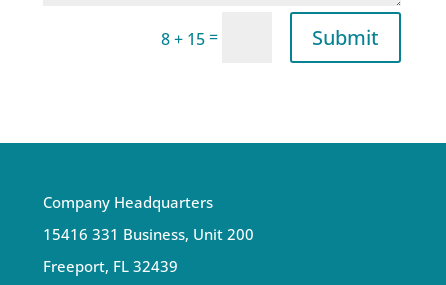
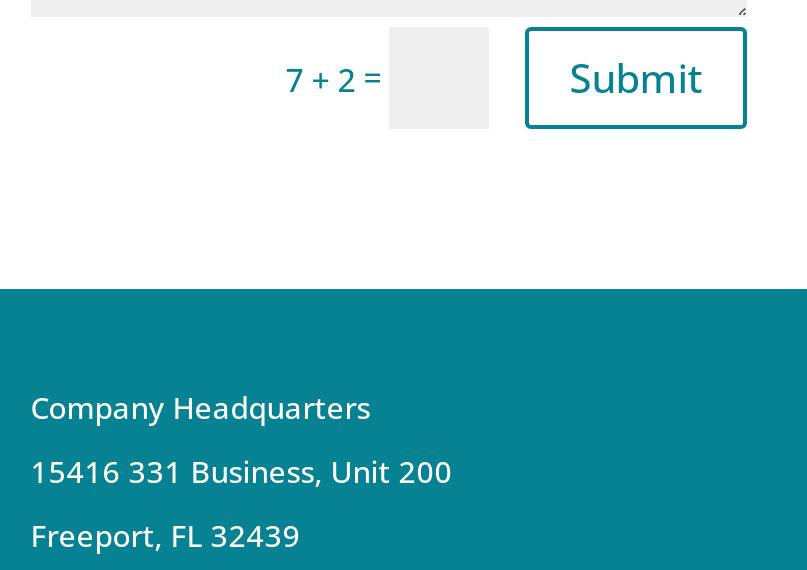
[161,26,222,50] 8 + 15 = -> [285,56,389,103] 7 + 2 =

